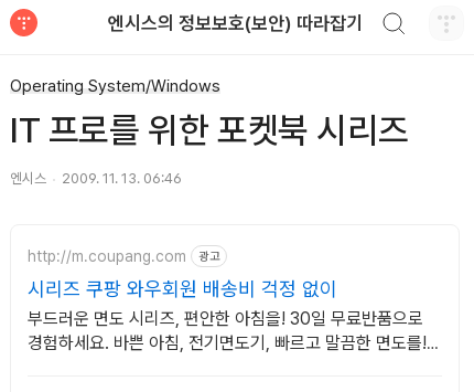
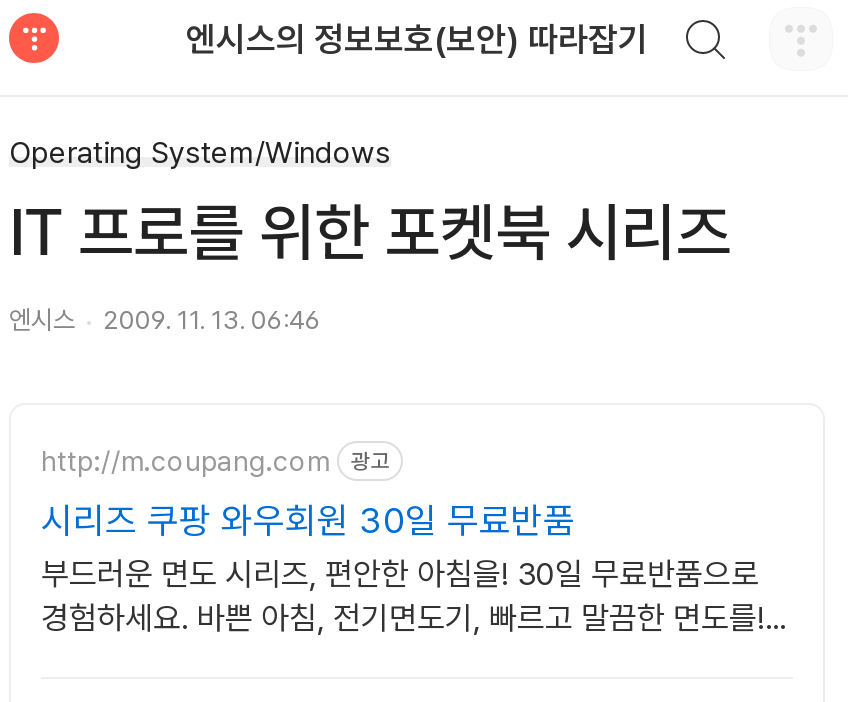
[28,277,337,300] 시리즈 쿠팡 와우회원 배송비 걱정 없이 -> [41,499,575,541] 시리즈 쿠팡 와우회원 30일 무료반품

